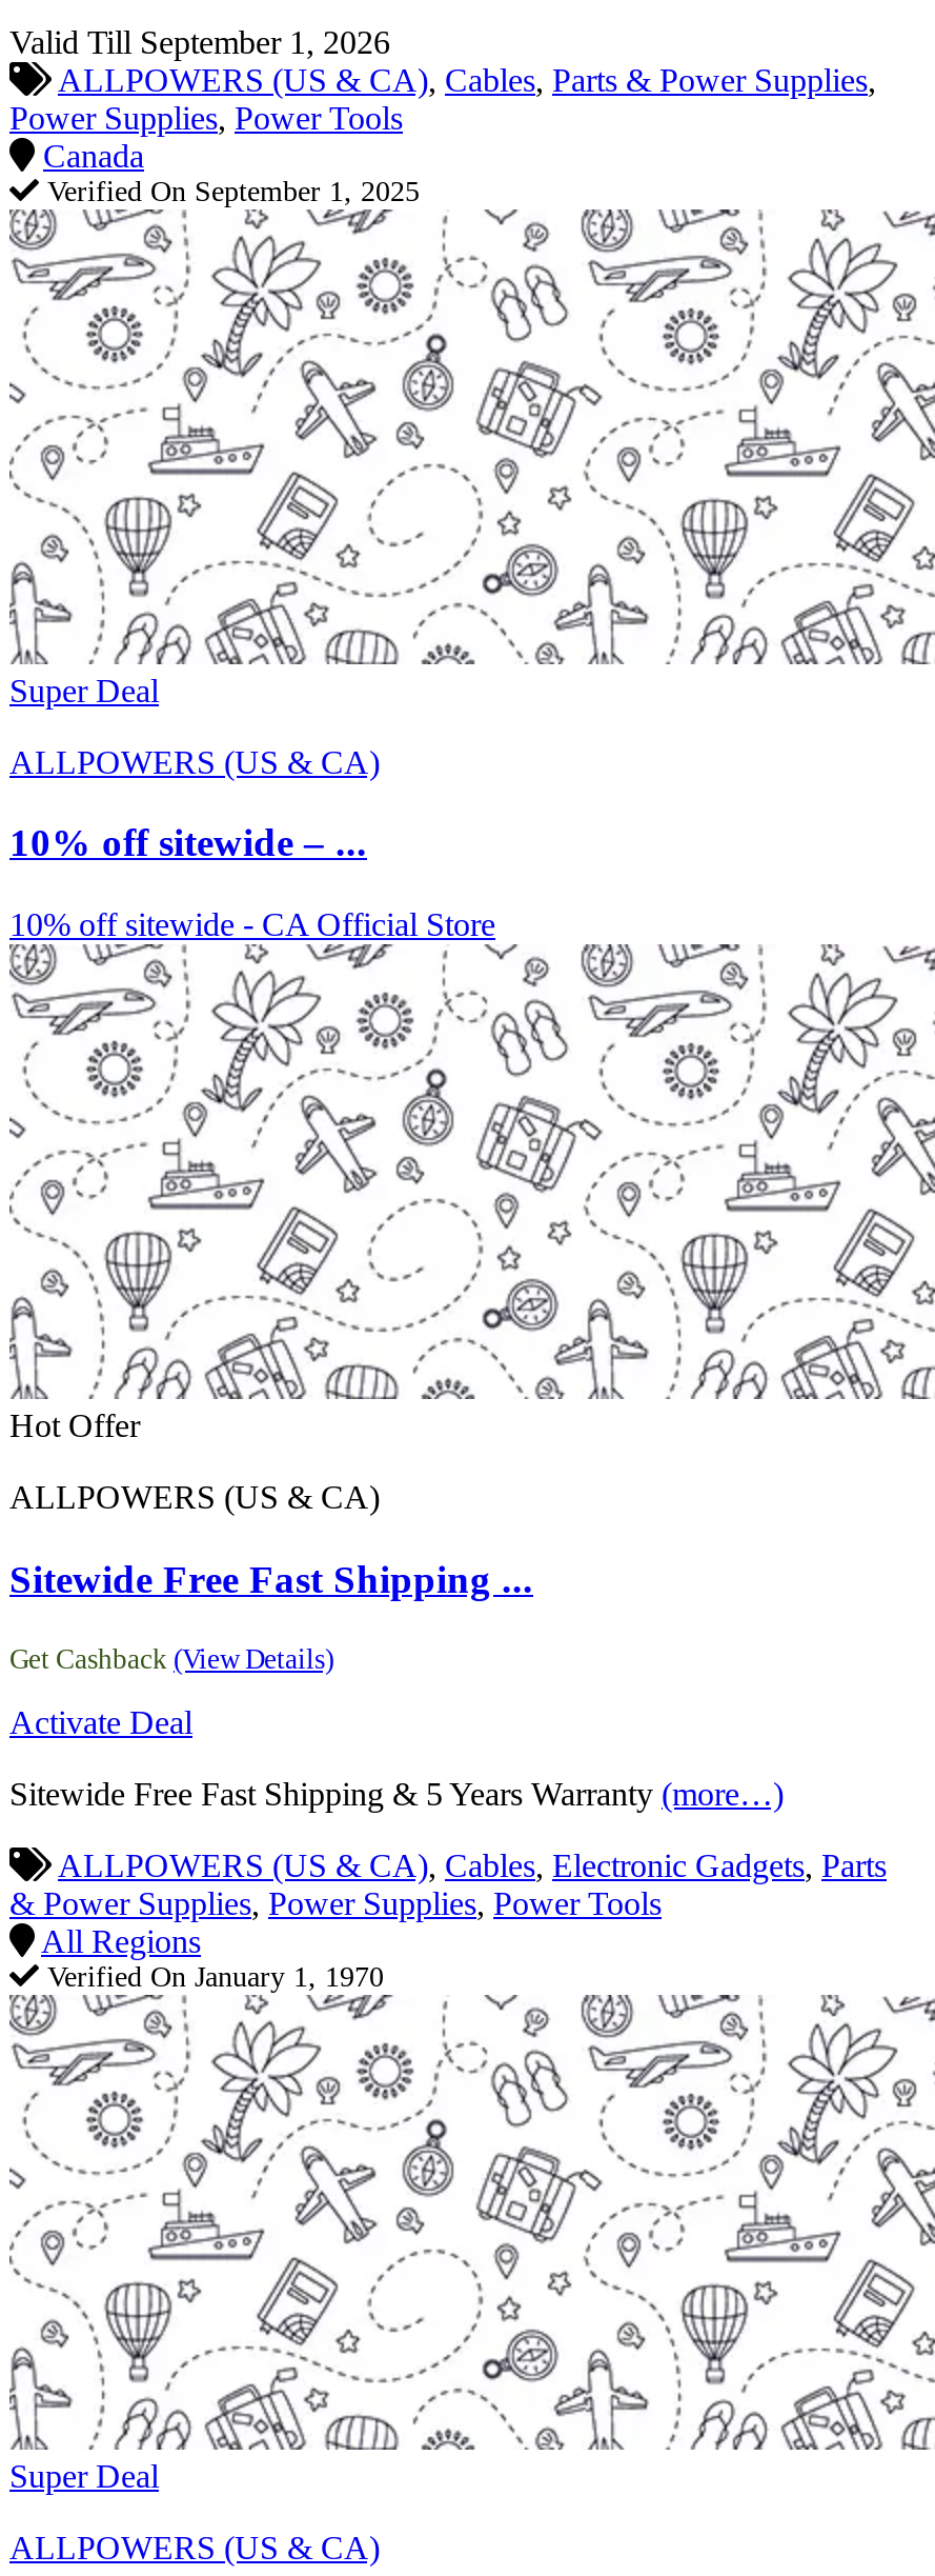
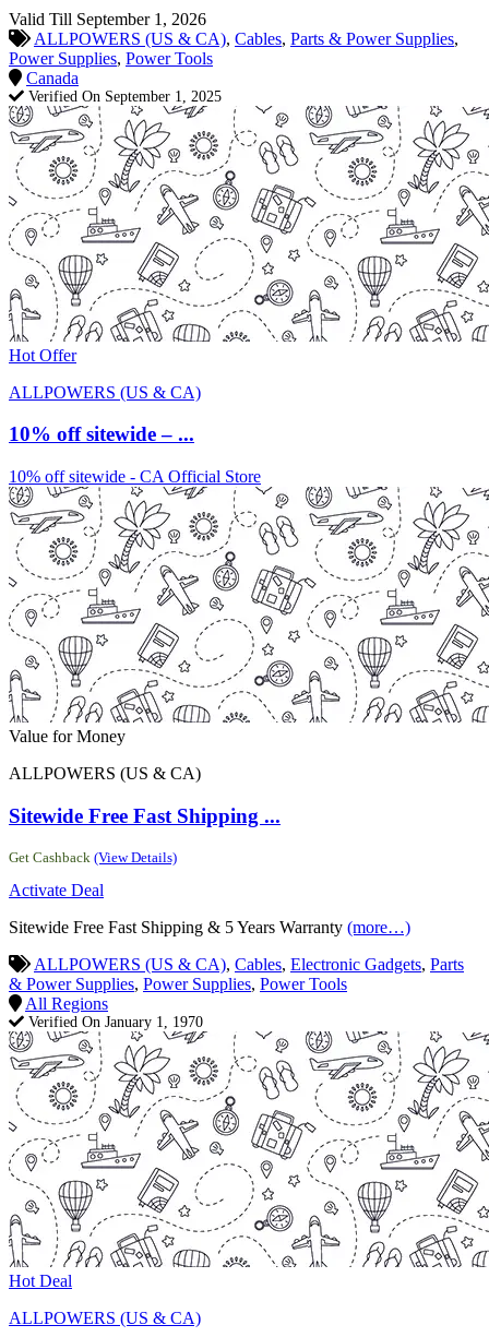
[9,672,159,708] Super Deal -> none
none -> [9,727,126,746] Value for Money
moved [9,1408,140,1443] -> [9,346,76,364]: Hot Offer
[9,2458,159,2494] Super Deal -> [9,1271,72,1290] Hot Deal

